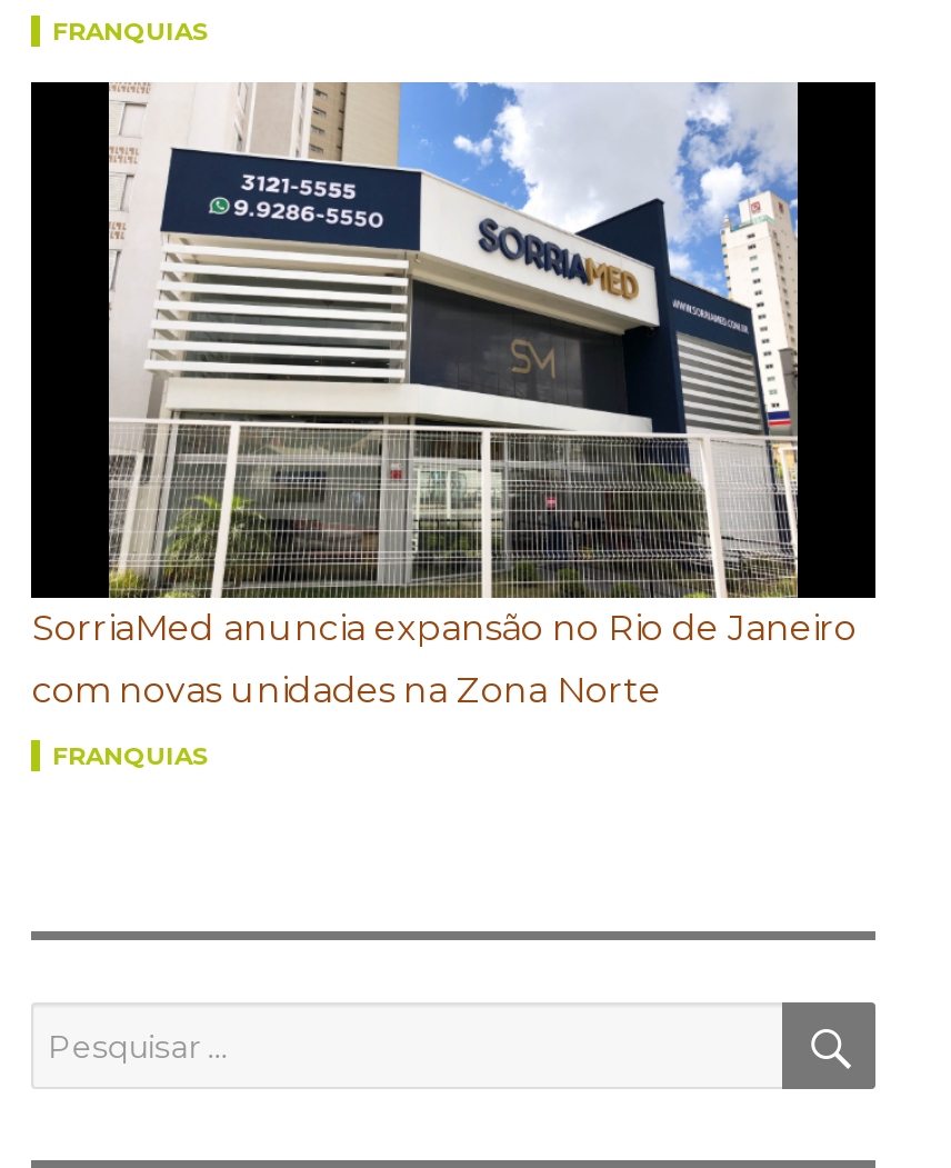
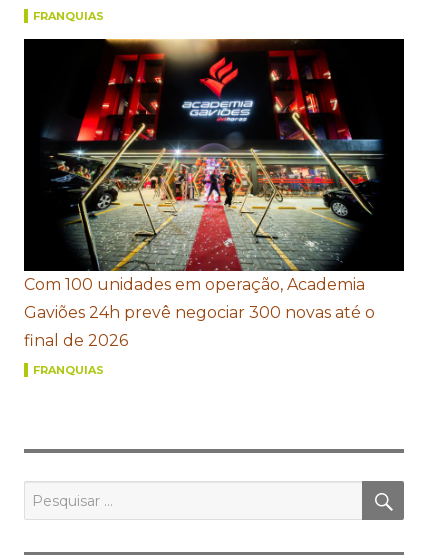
[32,80,857,711] [image] | SorriaMed anuncia expansão no Rio de Janeiro | com novas unidades na Zona Norte -> [24,38,384,350] [image] | Com 100 unidades em operação, Academia | Gaviões 24h prevê negociar 300 novas até o | final de 2026

